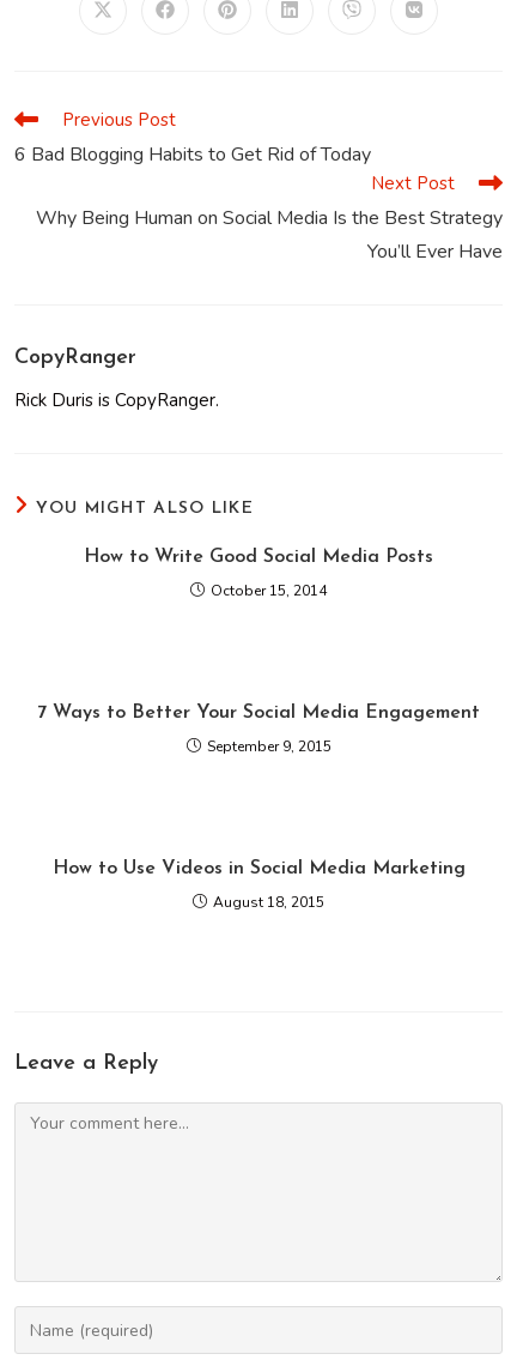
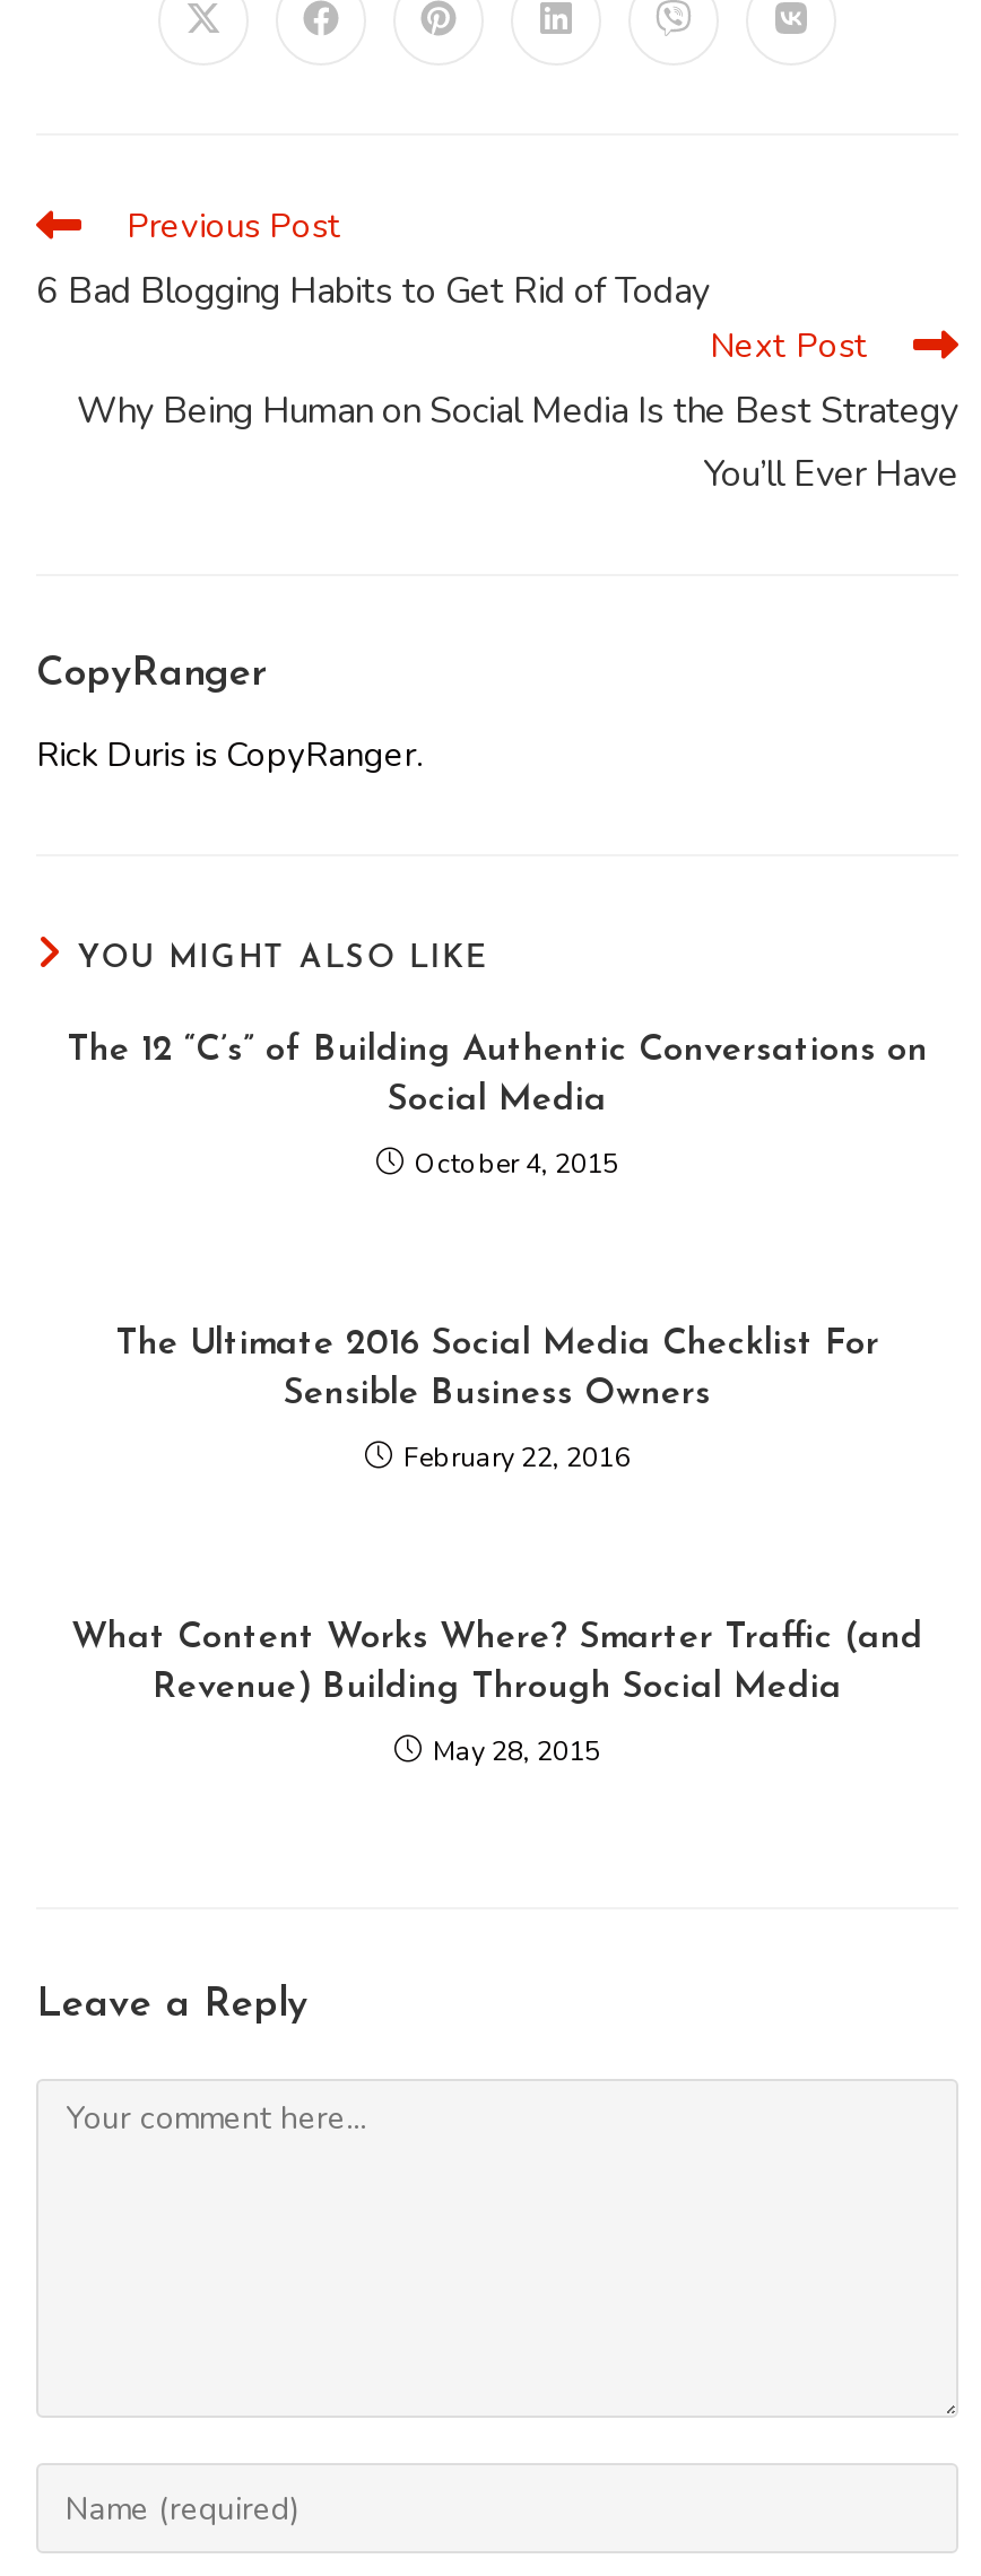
[84,548,433,567] How to Write Good Social Media Posts -> [67,1033,928,1119] The 12 “C’s” of Building Authentic Conversations on | Social Media
[211,581,327,600] October 15, 2014 -> [415,1146,618,1182] October 4, 2015
[37,703,480,723] 7 Ways to Better Your Social Media Engagement -> [115,1326,879,1412] The Ultimate 2016 Social Media Checklist For | Sensible Business Owners
[206,737,331,756] September 9, 2015 -> [403,1439,630,1476] February 22, 2016
[52,859,465,878] How to Use Videos in Social Media Marketing -> [71,1620,923,1706] What Content Works Where? Smarter Traffic (and | Revenue) Building Through Social Media
[213,893,324,912] August 18, 2015 -> [433,1733,600,1769] May 28, 2015

